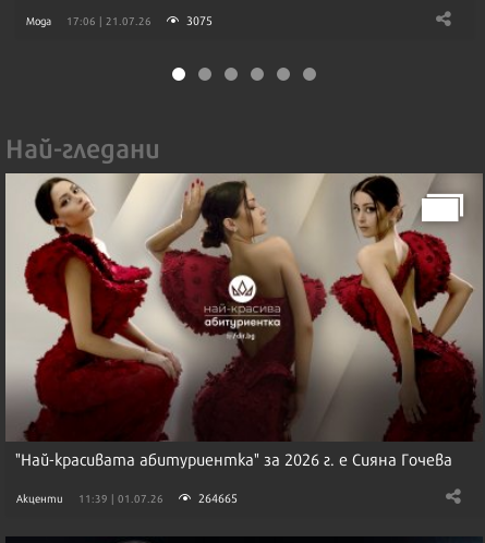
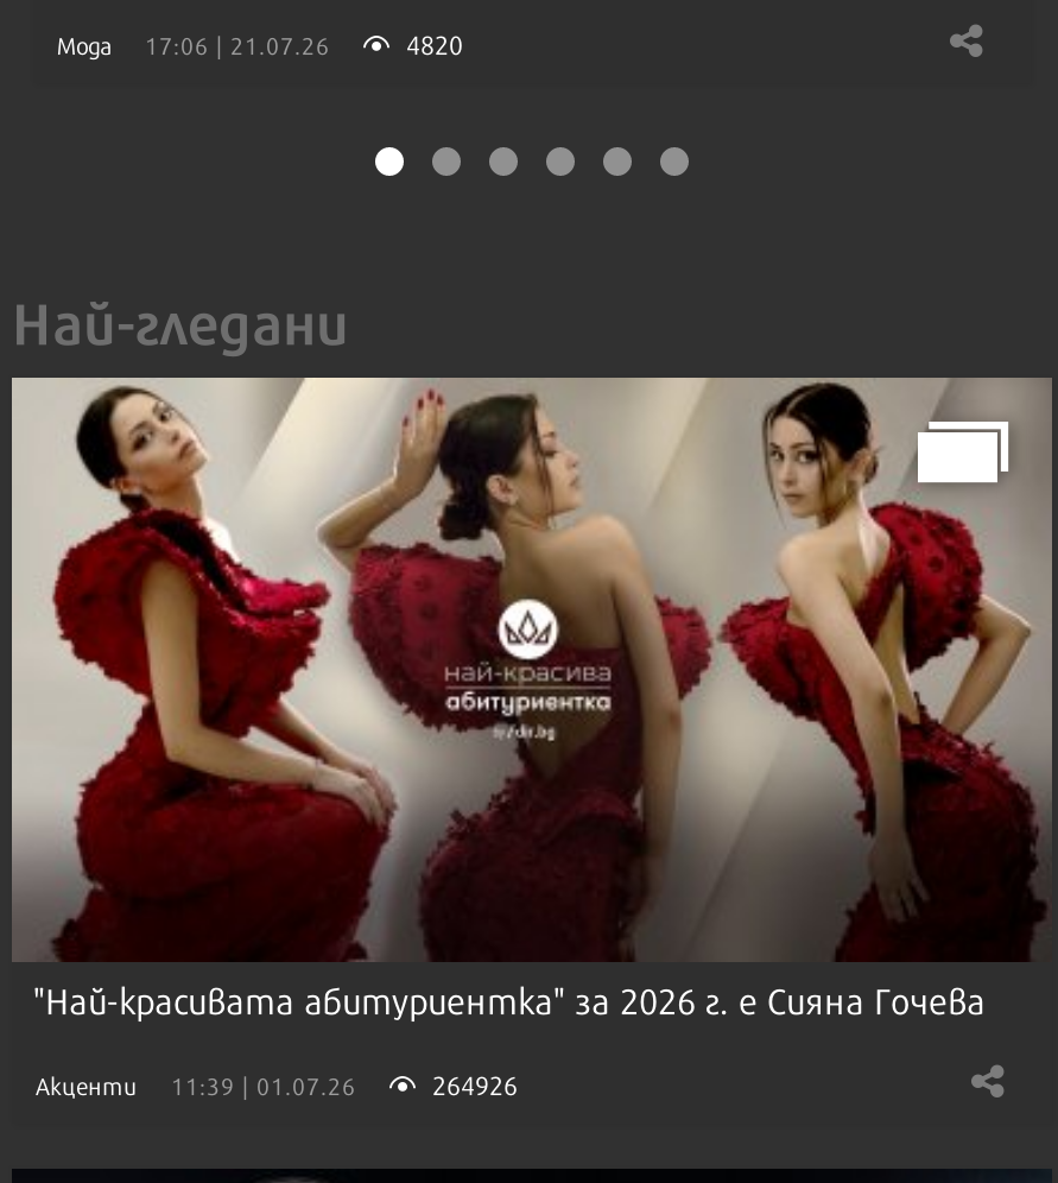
[183,11,213,28] 3075 -> [399,24,463,62] 4820
[195,489,238,506] 264665 -> [425,1065,518,1103] 264926

